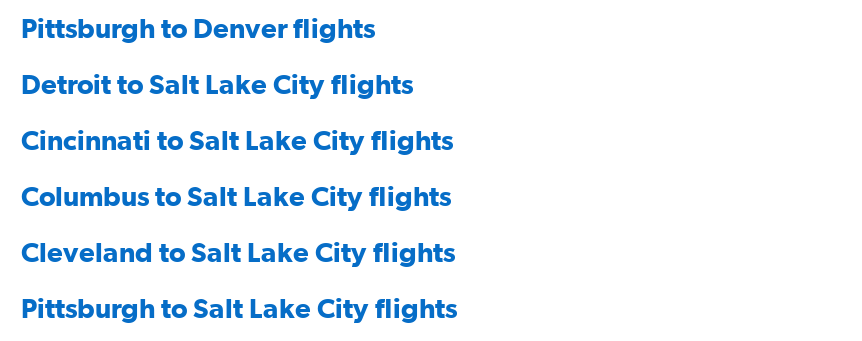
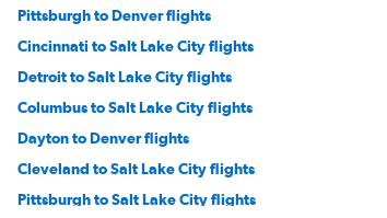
moved [21,68,413,100] -> [17,68,232,85]: Detroit to Salt Lake City flights
moved [21,124,453,156] -> [17,37,254,55]: Cincinnati to Salt Lake City flights
none -> [17,129,189,147] Dayton to Denver flights

